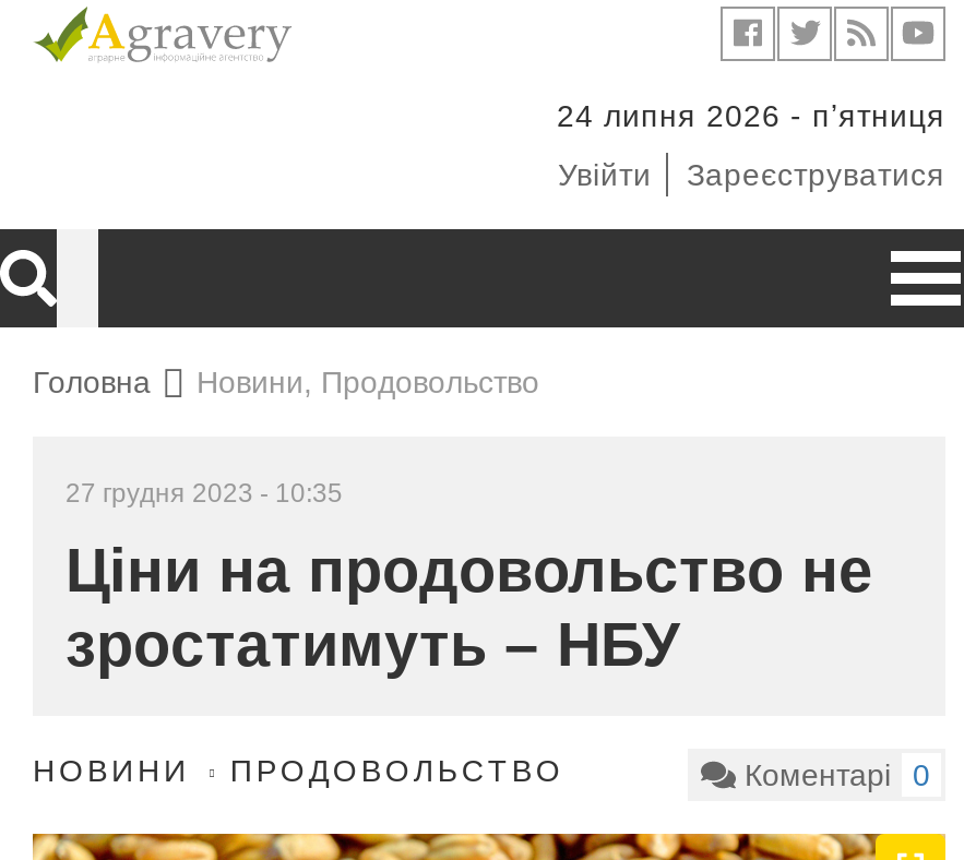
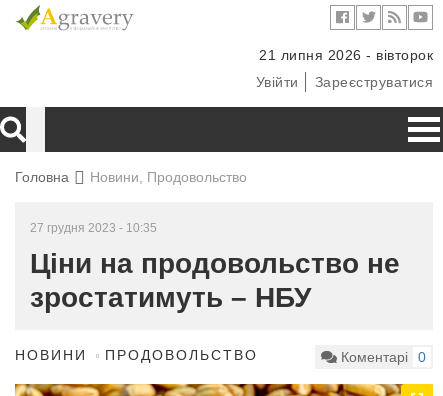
[557,98,945,133] 24 липня 2026 - пʼятниця -> [259,47,433,63] 21 липня 2026 - вівторок

